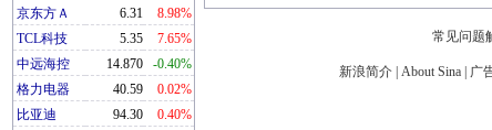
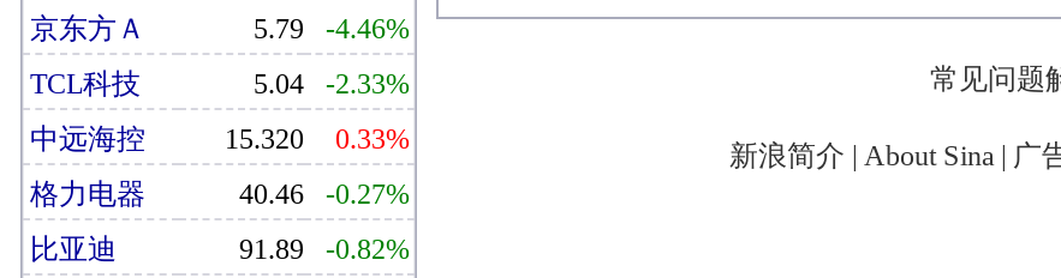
[120,6,143,21] 6.31 -> [254,12,304,46] 5.79
[157,6,192,21] 8.98% -> [326,12,410,46] -4.46%
[120,31,143,46] 5.35 -> [254,67,304,101] 5.04
[157,31,192,46] 7.65% -> [326,67,410,101] -2.33%
[106,56,143,72] 14.870 -> [225,122,304,156] 15.320
[153,56,192,72] -0.40% -> [335,122,410,156] 0.33%
[113,82,143,97] 40.59 -> [239,177,304,211] 40.46
[157,82,192,97] 0.02% -> [326,177,410,211] -0.27%
[113,107,143,122] 94.30 -> [239,232,304,266] 91.89
[157,107,192,122] 0.40% -> [326,232,410,266] -0.82%

